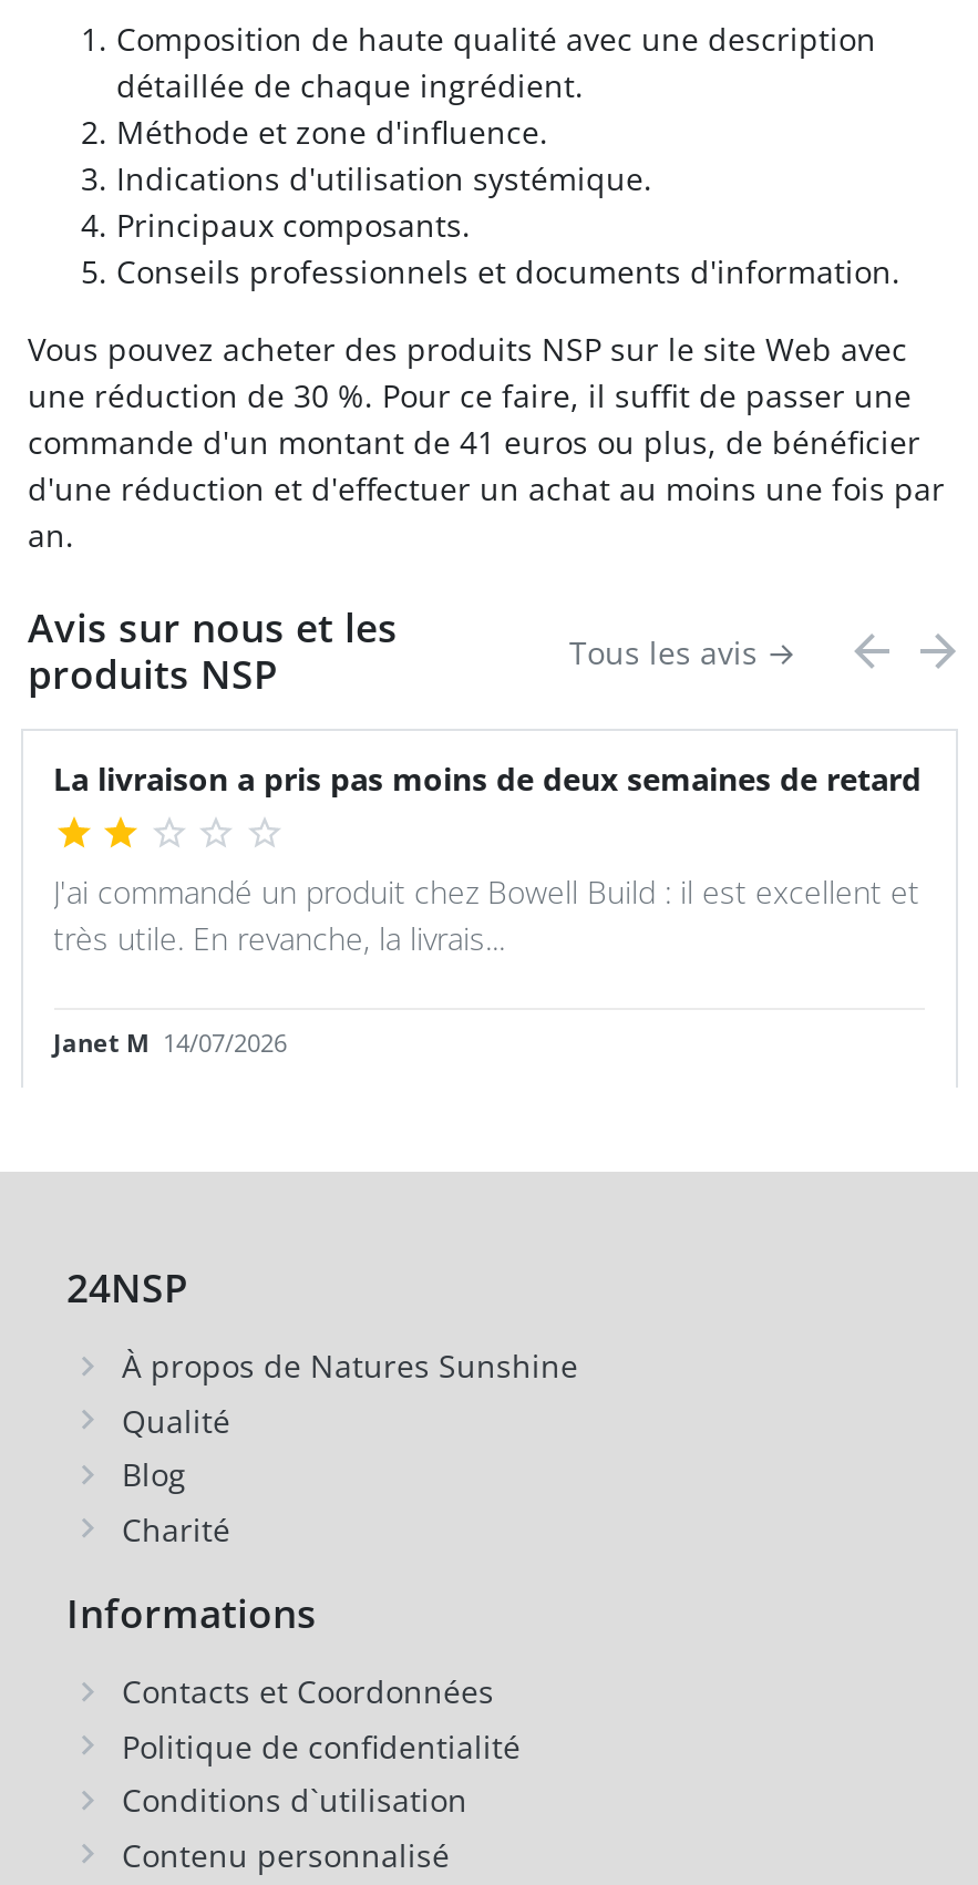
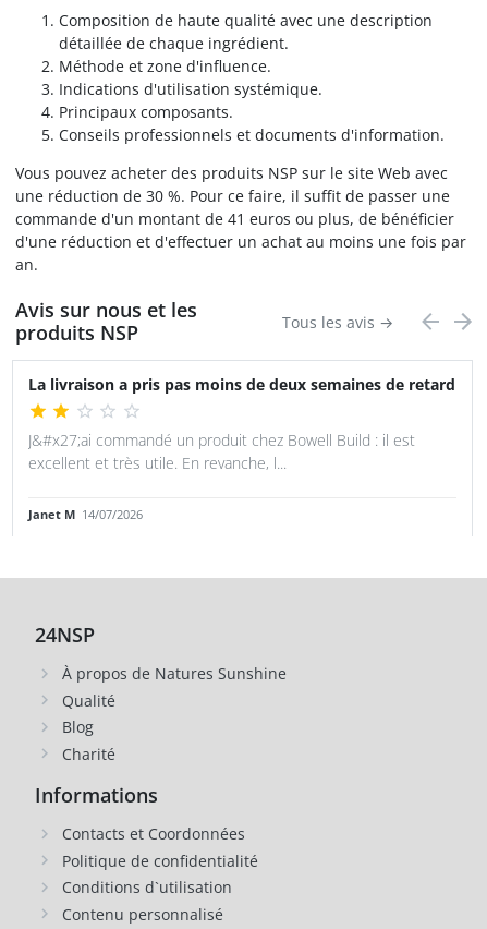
[53,871,919,959] J'ai commandé un produit chez Bowell Build : il est excellent et | très utile. En revanche, la livrais... -> [28,430,415,473] J&#x27;ai commandé un produit chez Bowell Build : il est | excellent et très utile. En revanche, l...

